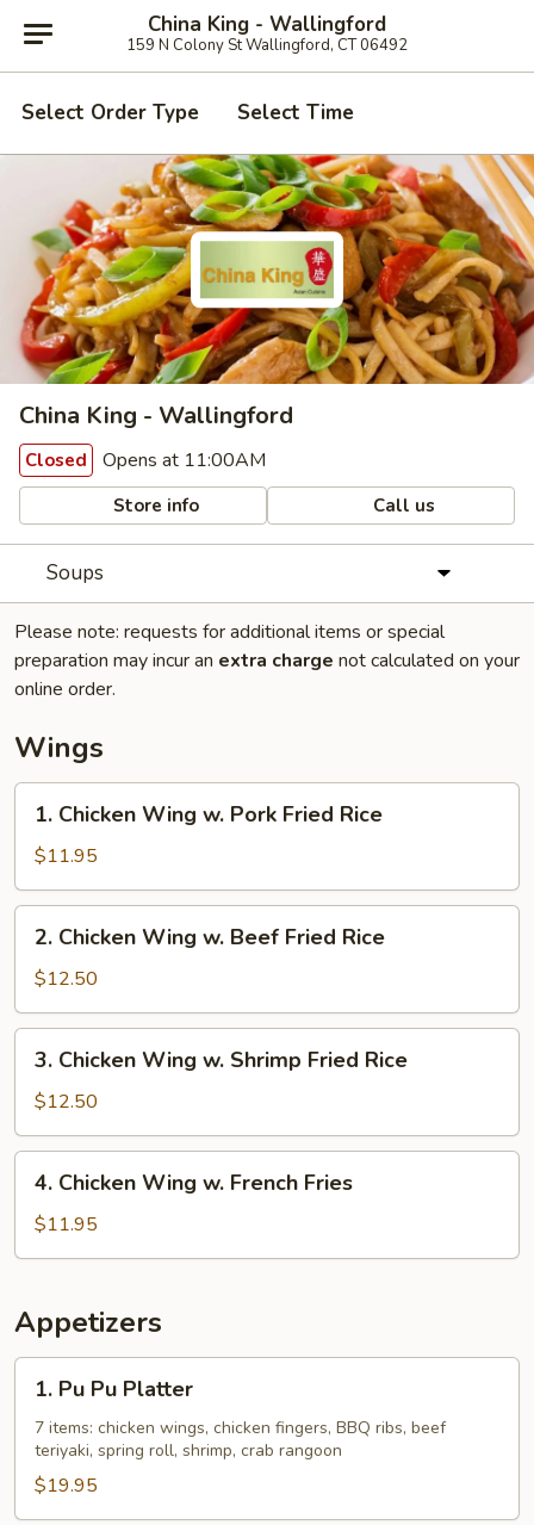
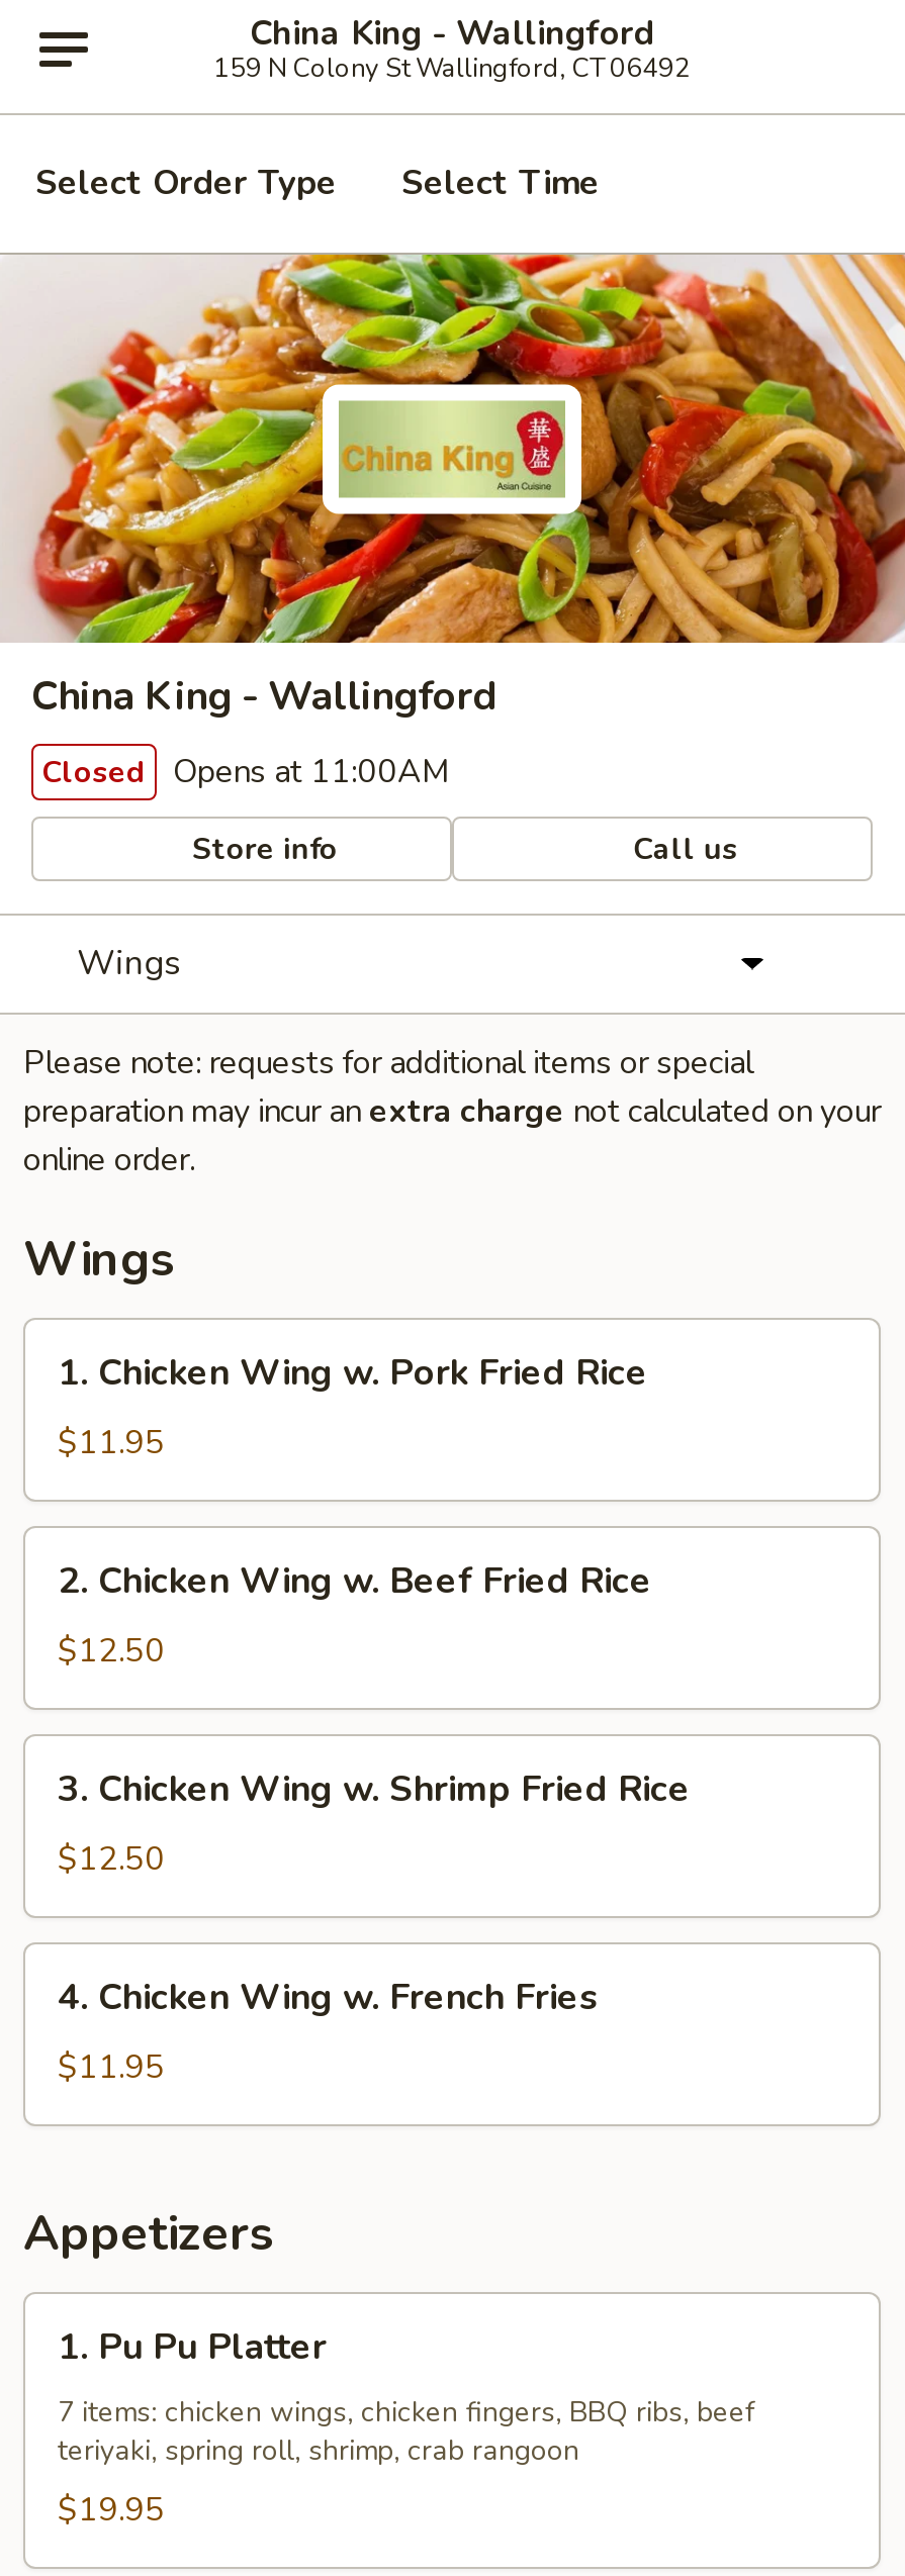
[46,559,103,587] Soups -> [77,940,180,986] Wings

